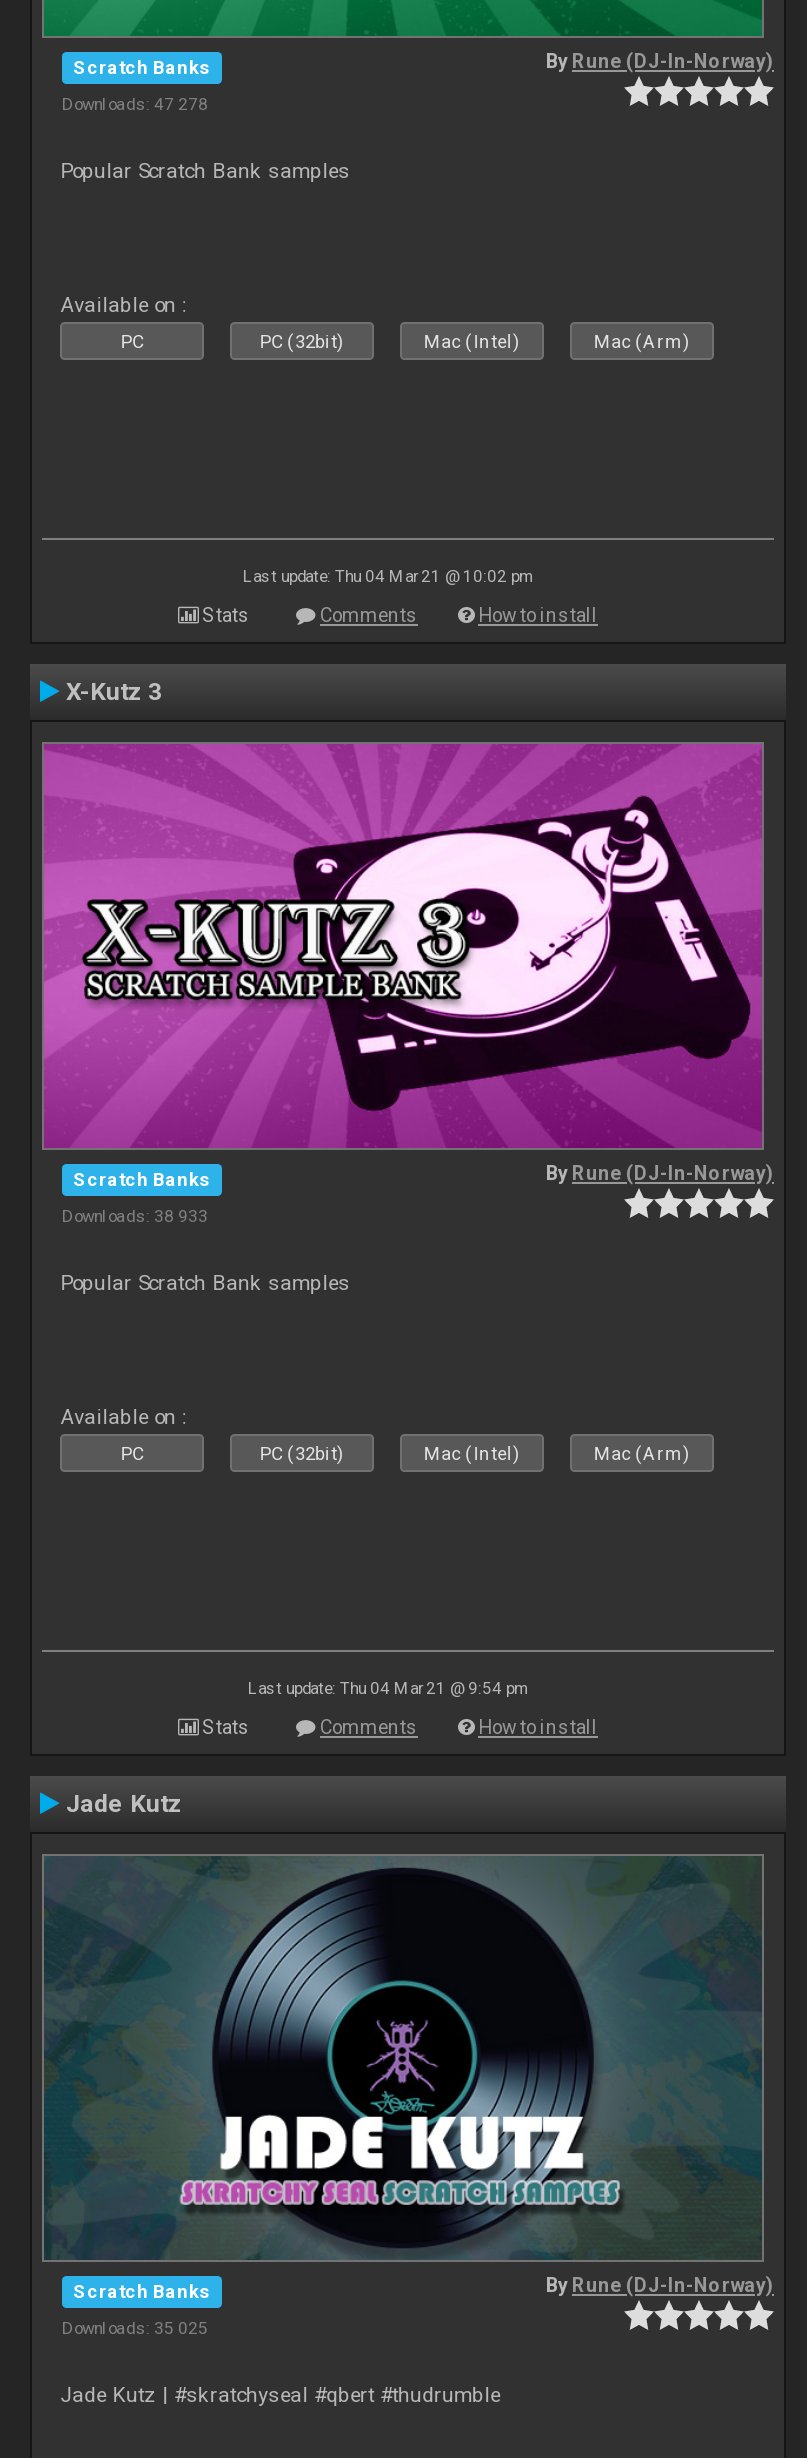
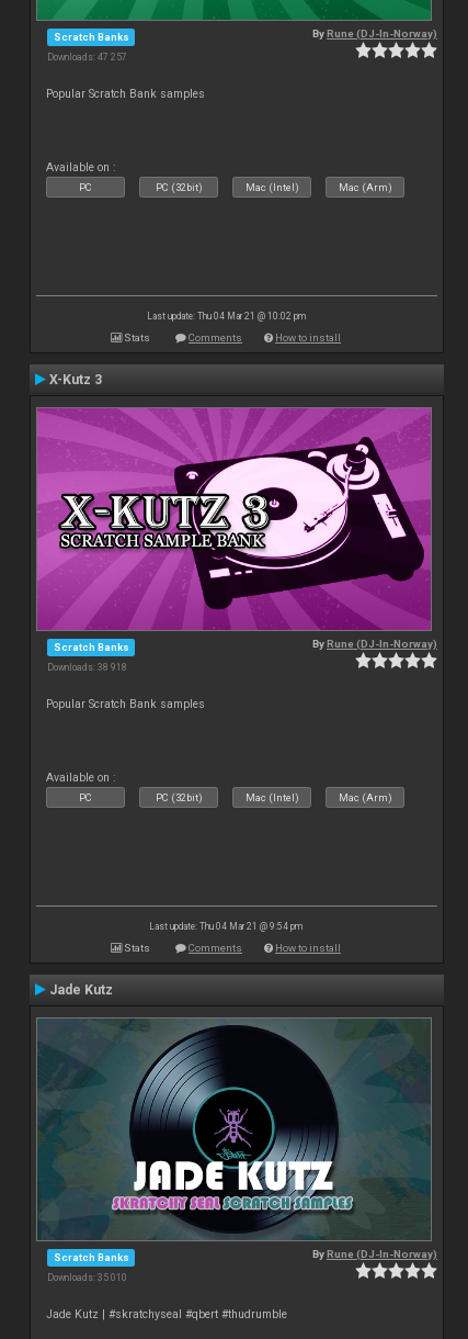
[62,93,208,113] Downloads: 47 278 -> [47,51,127,62] Downloads: 47 257
[62,1205,208,1225] Downloads: 38 933 -> [47,661,127,672] Downloads: 38 918
[62,2317,208,2337] Downloads: 35 025 -> [47,1272,127,1283] Downloads: 35 010

